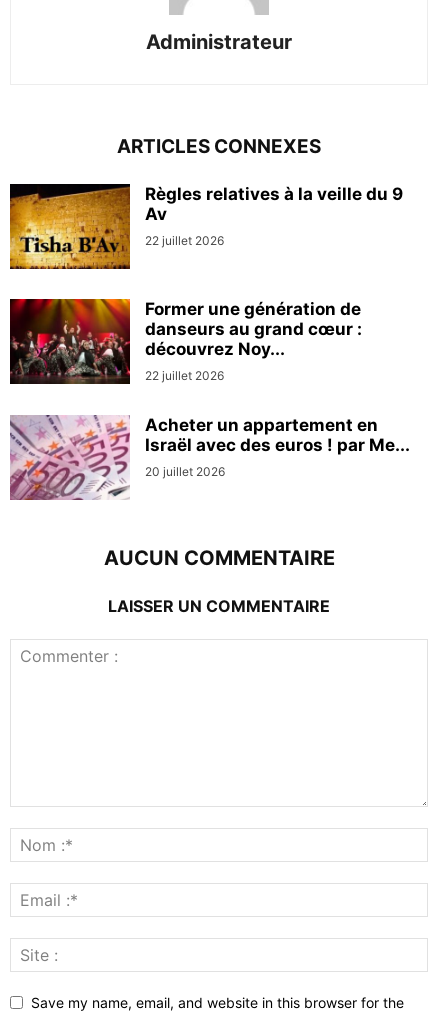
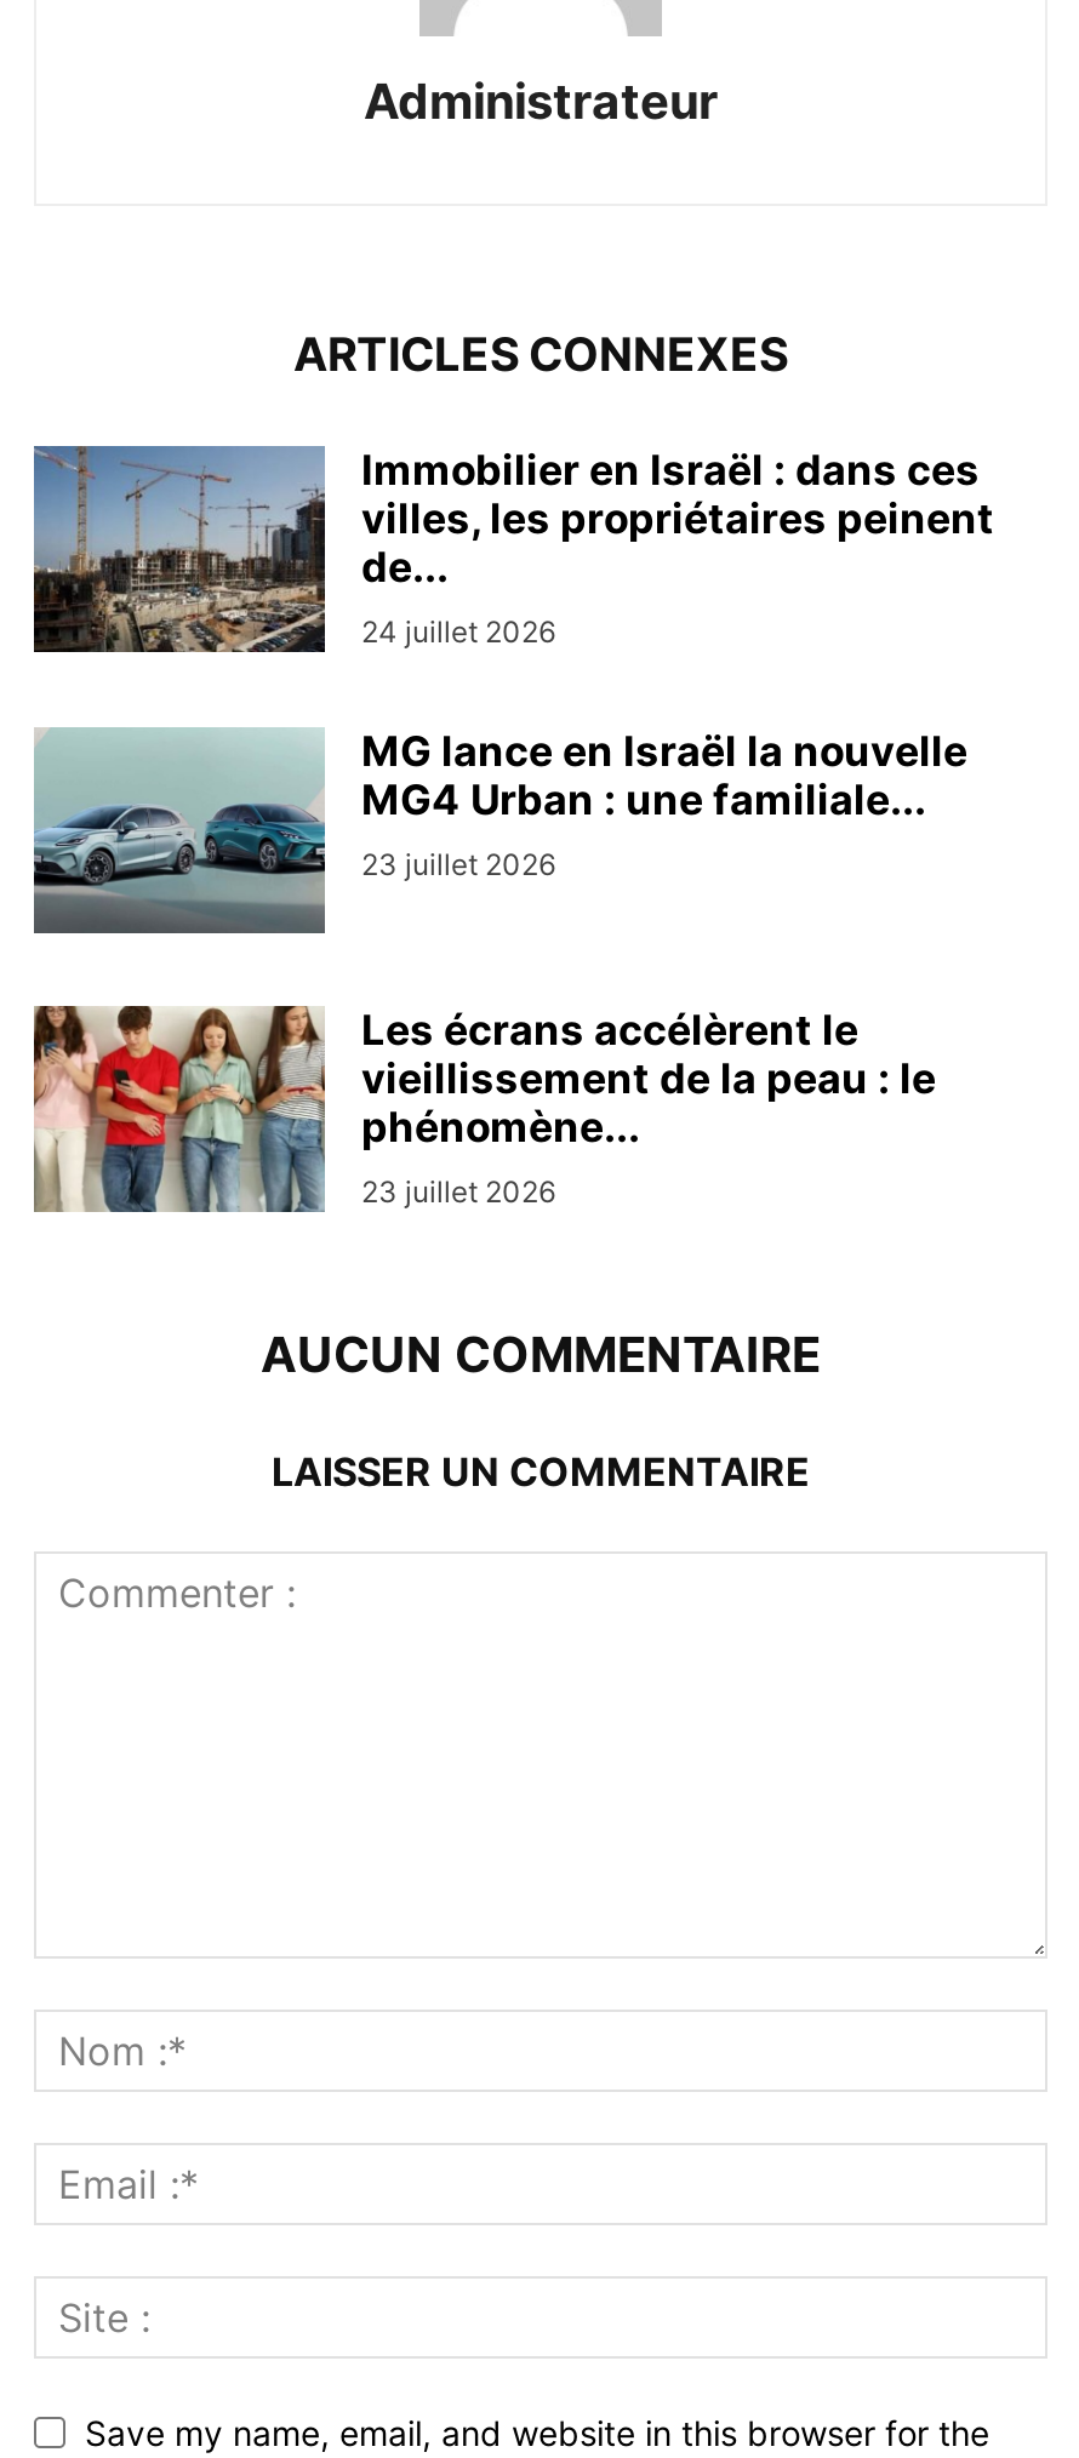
[9,183,403,270] [image] | Règles relatives à la veille du 9 | Av | 22 juillet 2026 -> [32,444,994,654] [image] | Immobilier en Israël : dans ces | villes, les propriétaires peinent | de... | 24 juillet 2026
[9,298,362,384] [image] | Former une génération de | danseurs au grand cœur : | découvrez Noy... | 22 juillet 2026 -> [32,727,967,936] [image] | MG lance en Israël la nouvelle | MG4 Urban : une familiale... | 23 juillet 2026
[9,415,410,501] [image] | Acheter un appartement en | Israël avec des euros ! par Me... | 20 juillet 2026 -> [32,1004,936,1214] [image] | Les écrans accélèrent le | vieillissement de la peau : le | phénomène... | 23 juillet 2026

